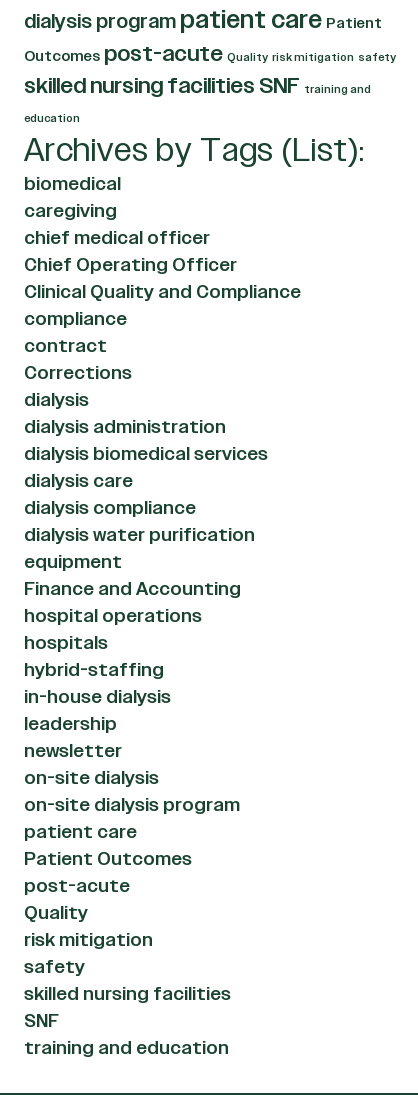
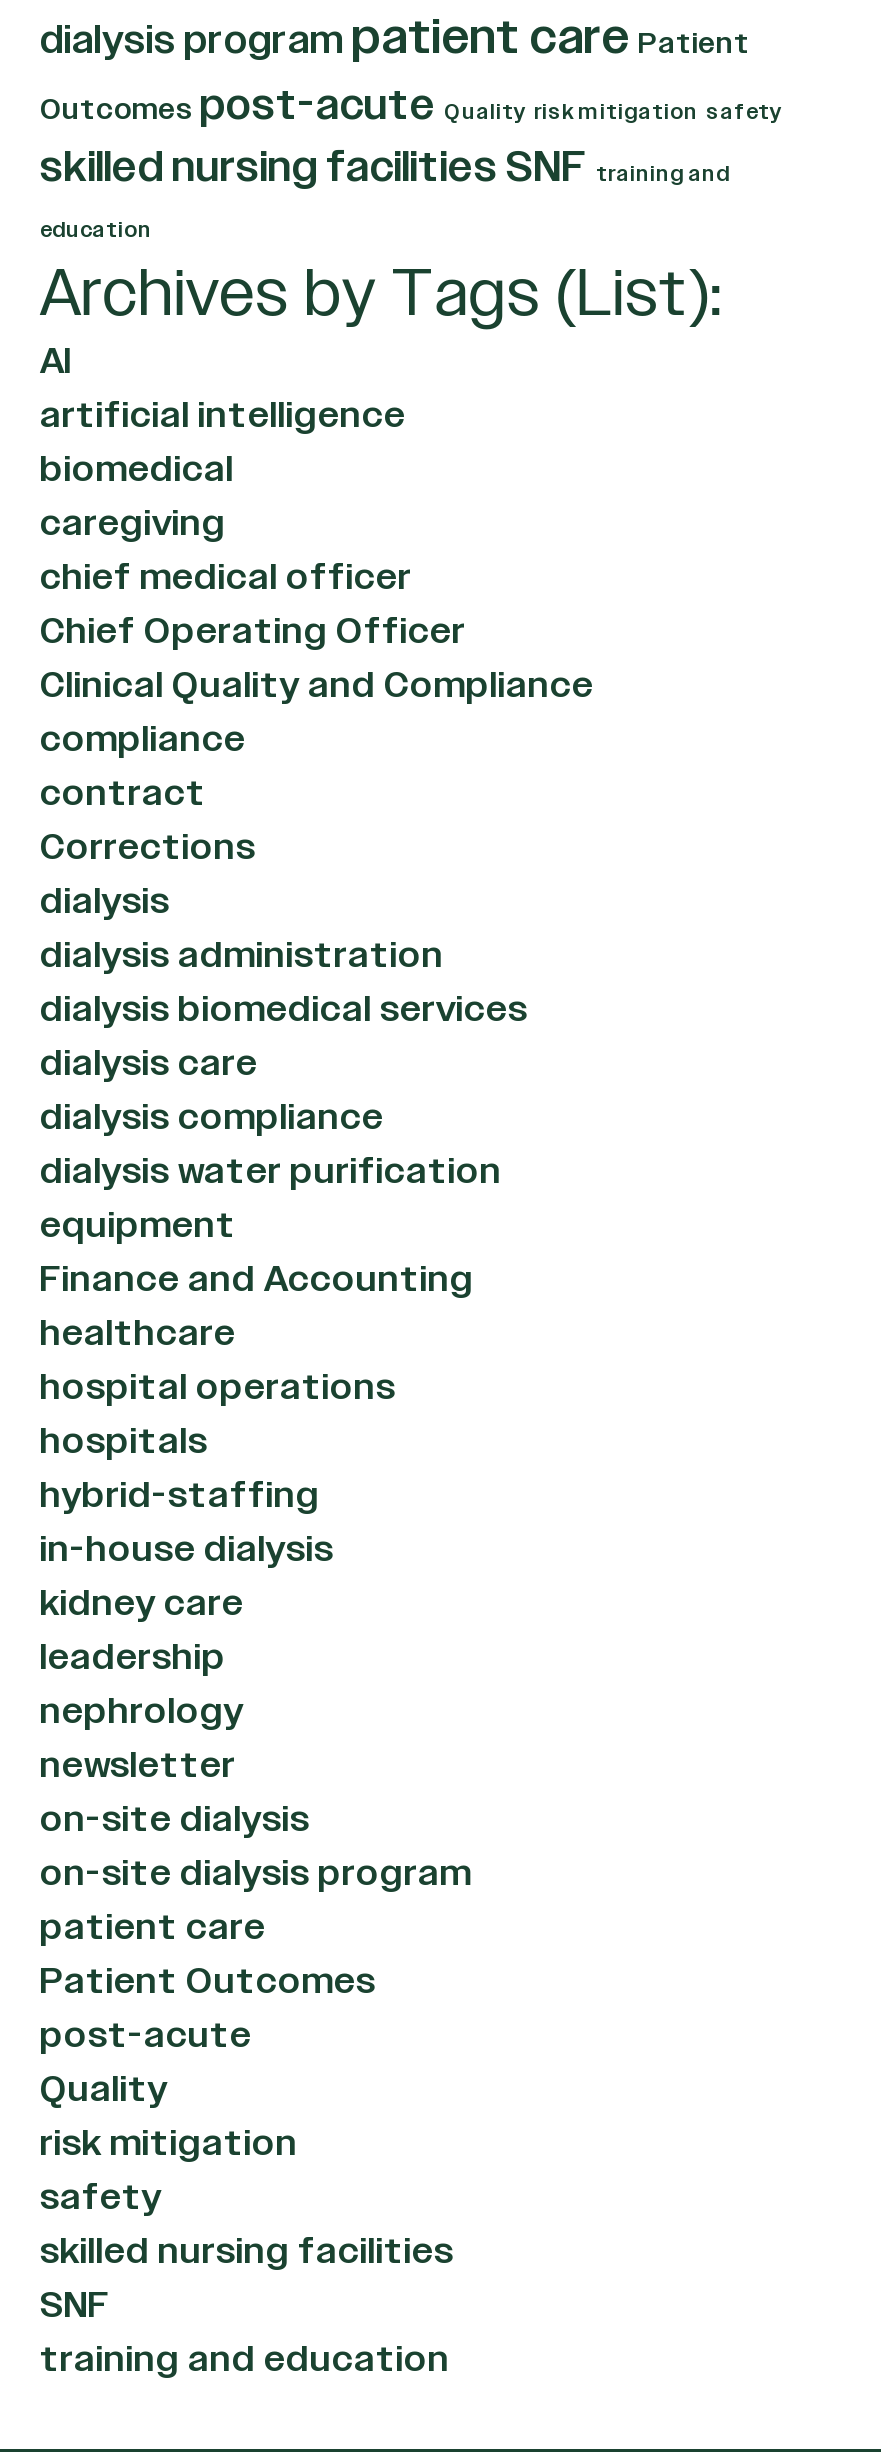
none -> [40,339,406,435] AI | artificial intelligence
none -> [40,1311,236,1353] healthcare
none -> [40,1581,244,1623] kidney care
none -> [40,1689,244,1731] nephrology

